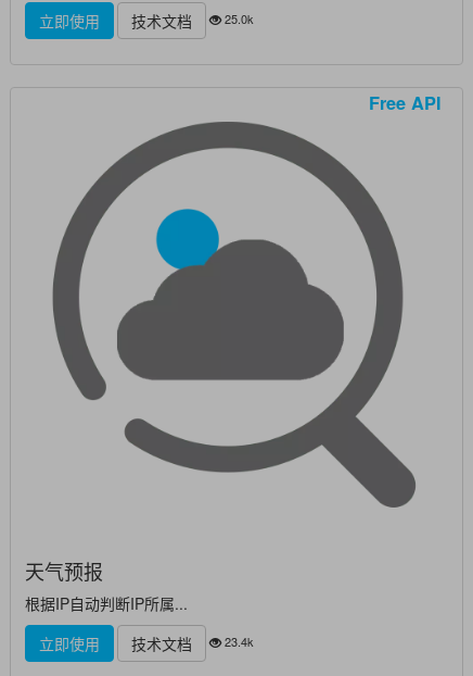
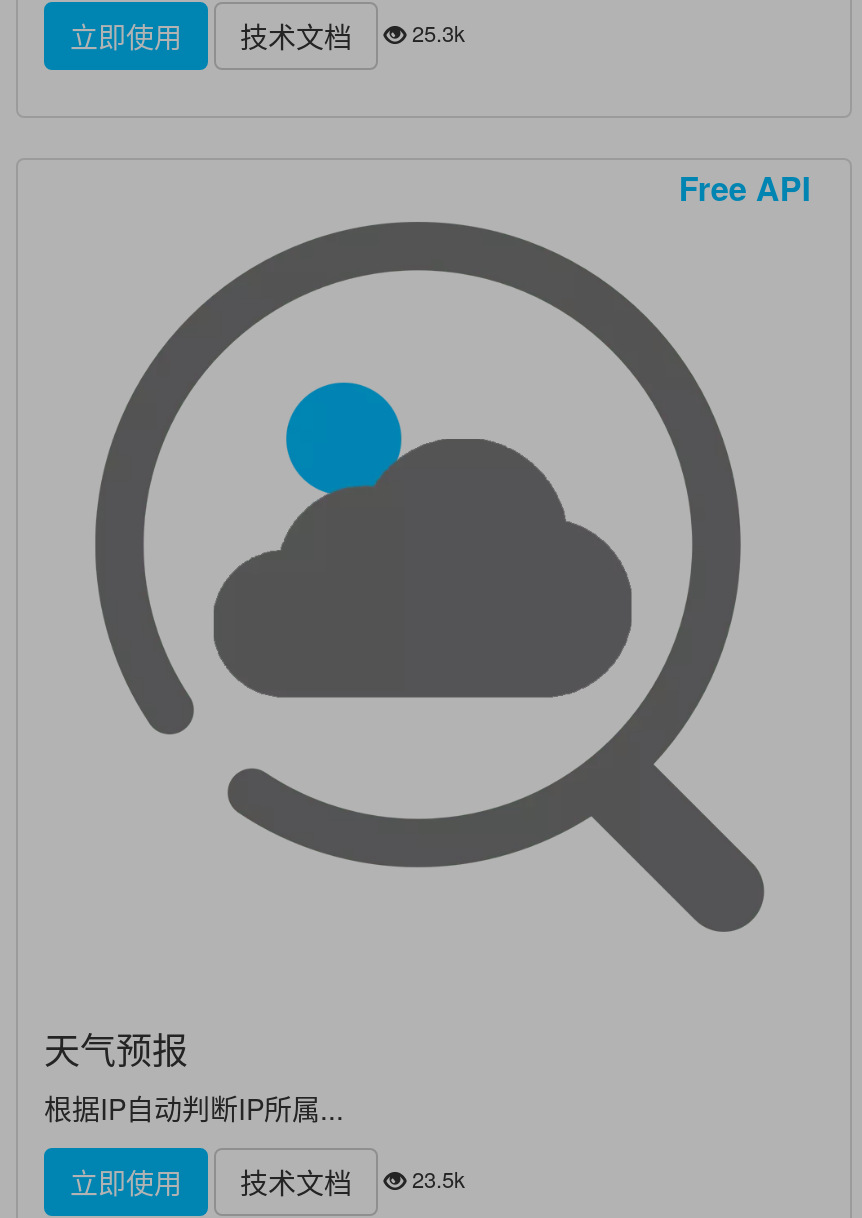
[39,10,254,32] 立即使用 技术文档 25.0k -> [70,16,466,56] 立即使用 技术文档 25.3k
[39,632,254,654] 立即使用 技术文档 23.4k -> [70,1162,466,1202] 立即使用 技术文档 23.5k

